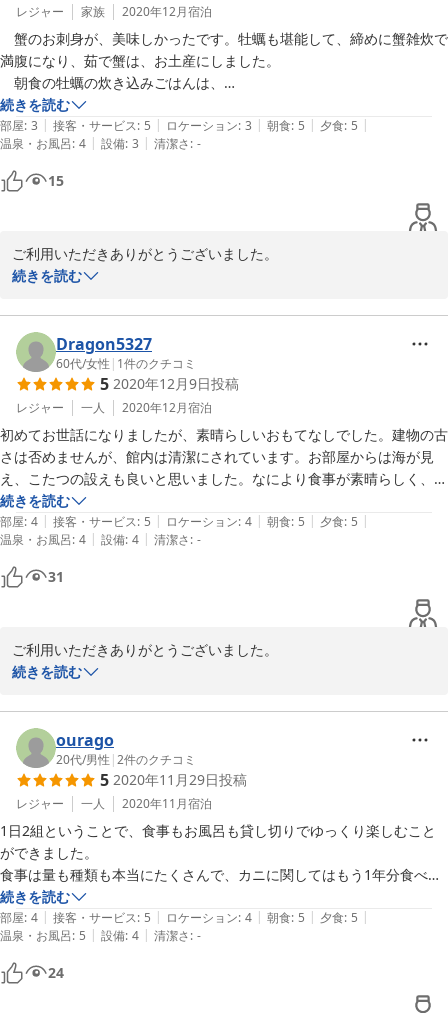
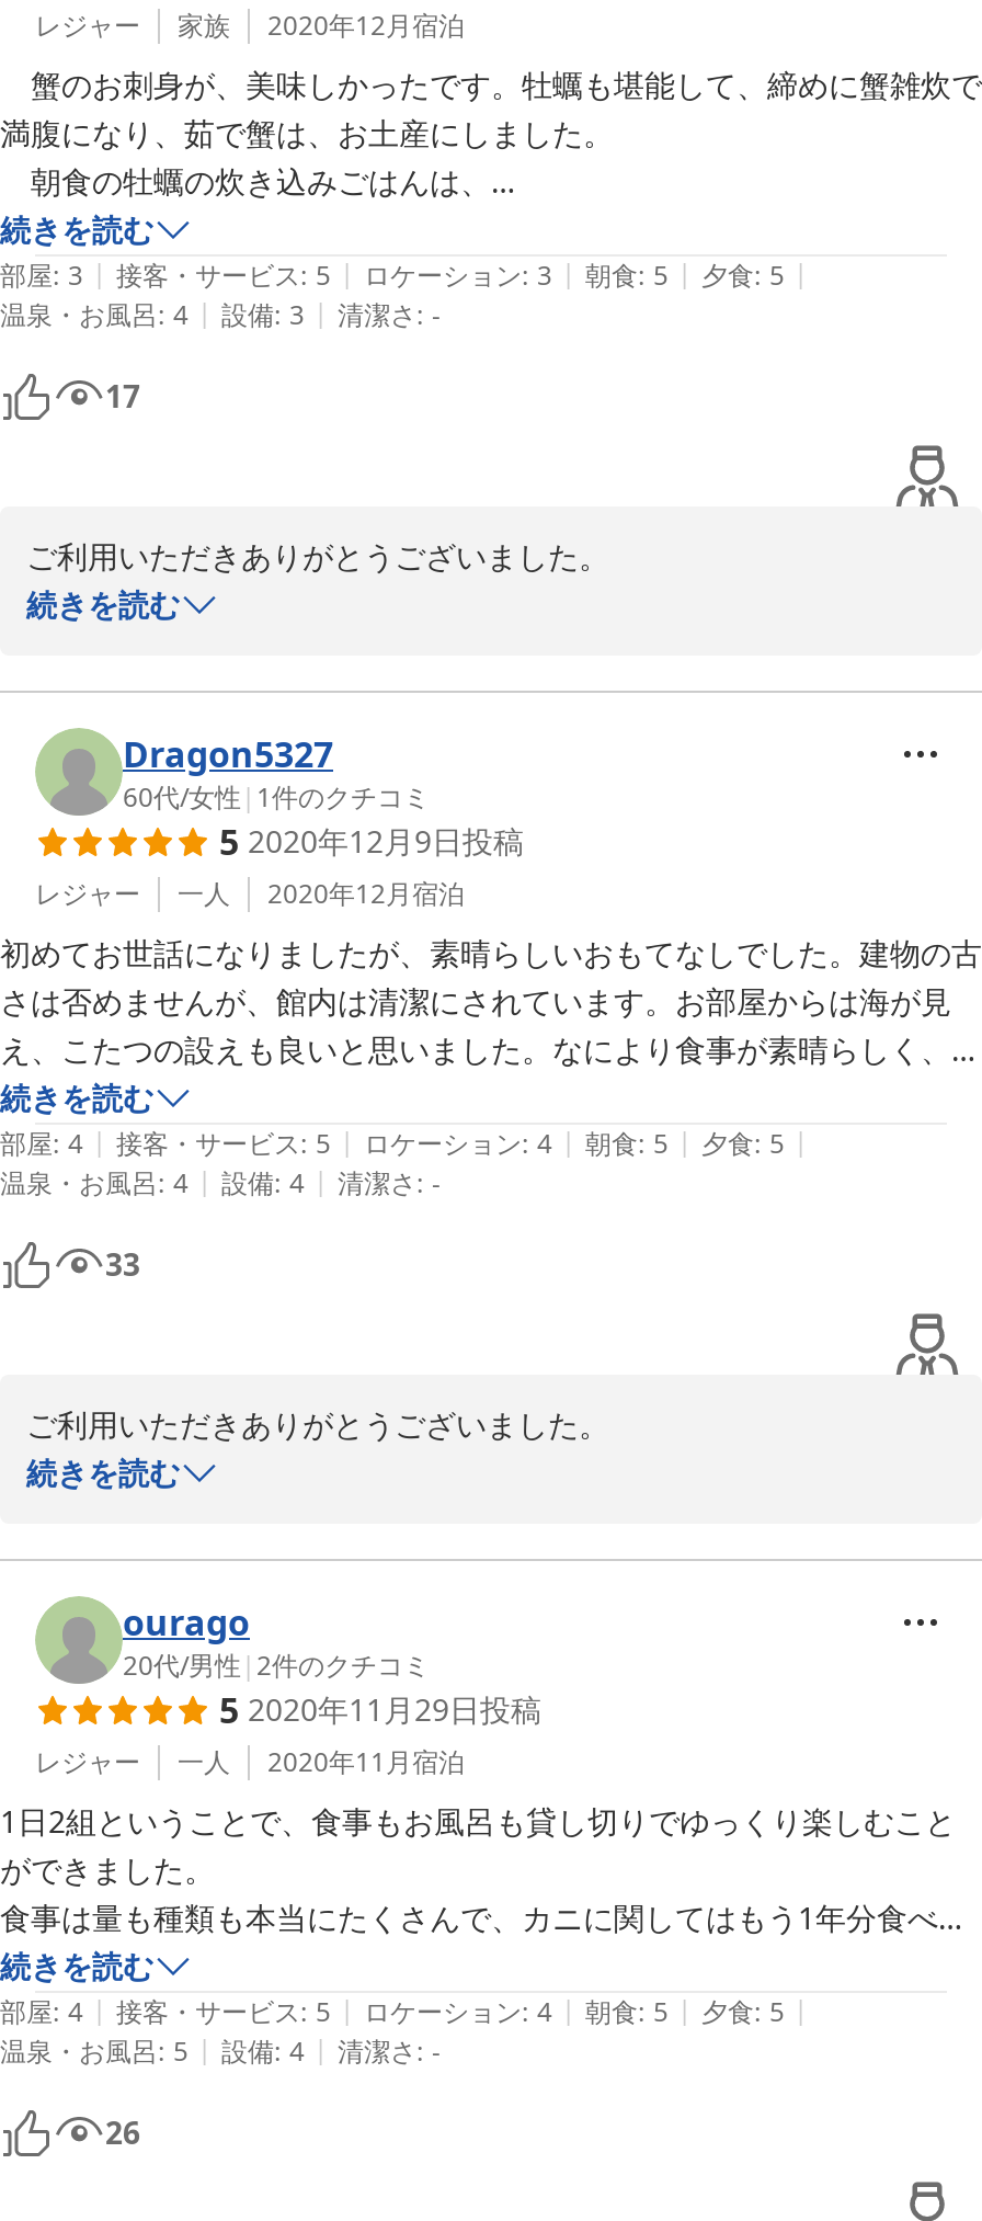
[48,171,64,190] 15 -> [105,375,140,417] 17
[48,567,64,586] 31 -> [105,1243,140,1285] 33
[48,963,64,982] 24 -> [105,2111,140,2153] 26

